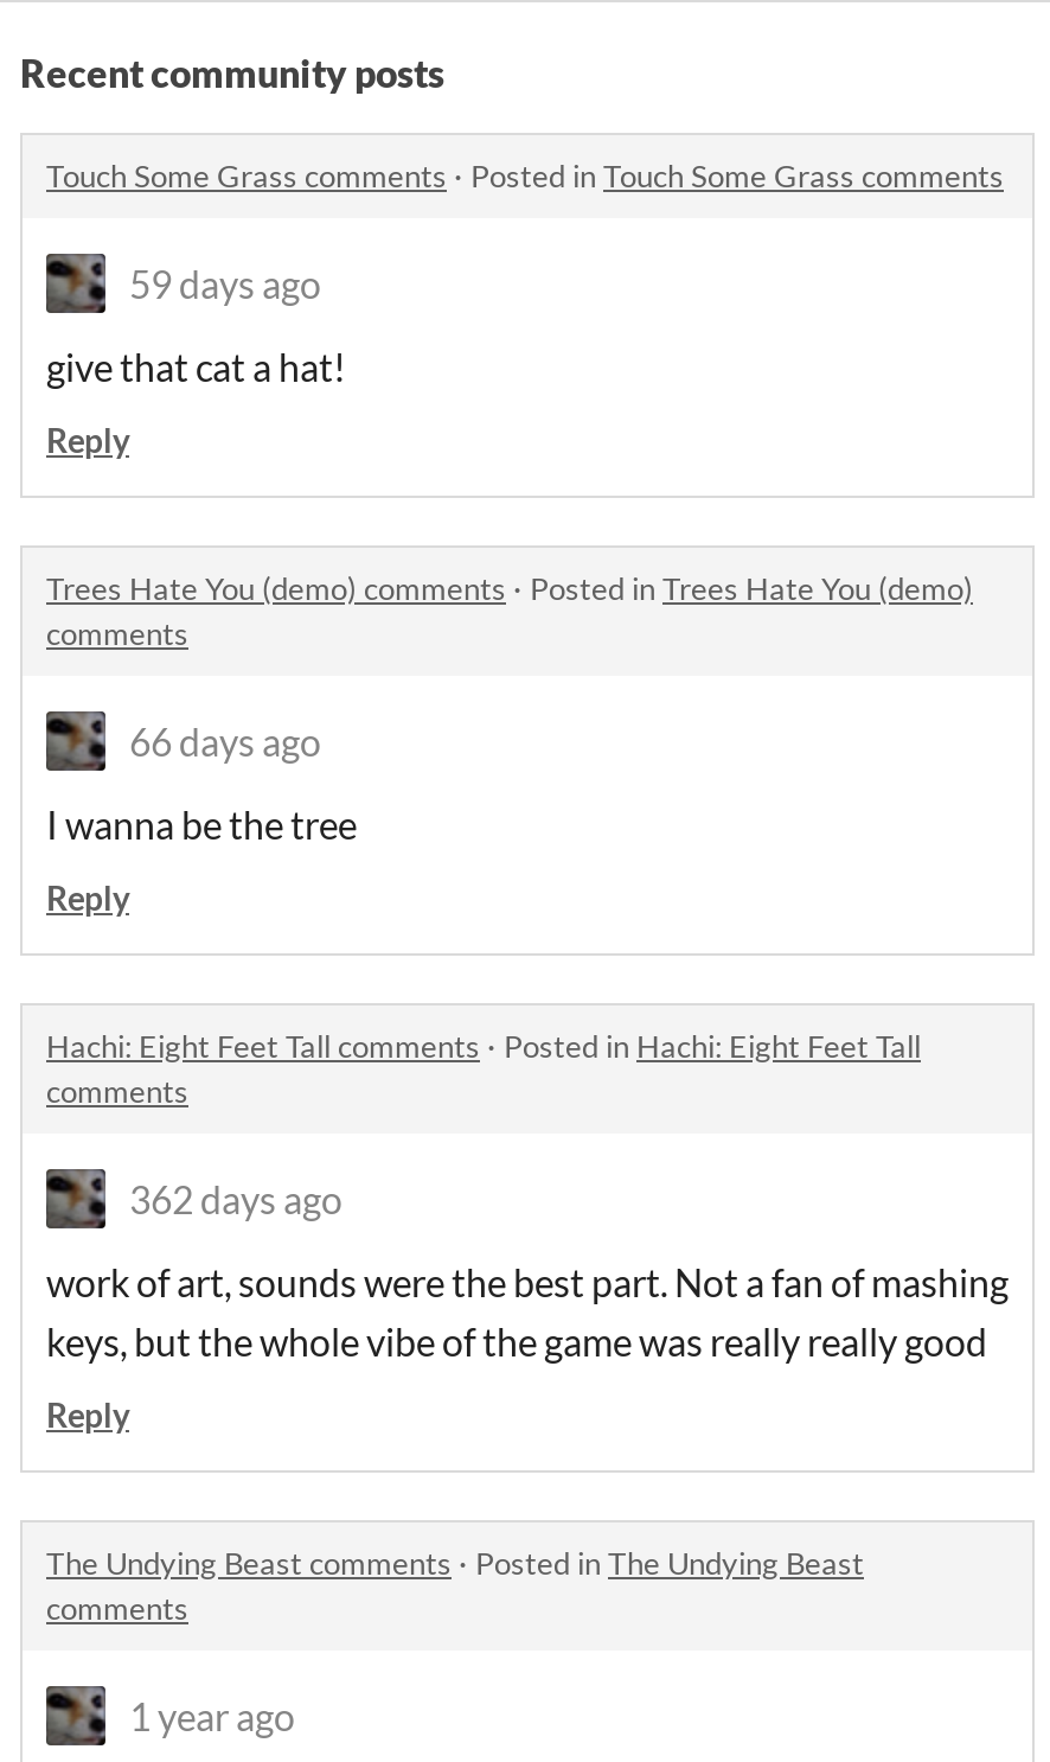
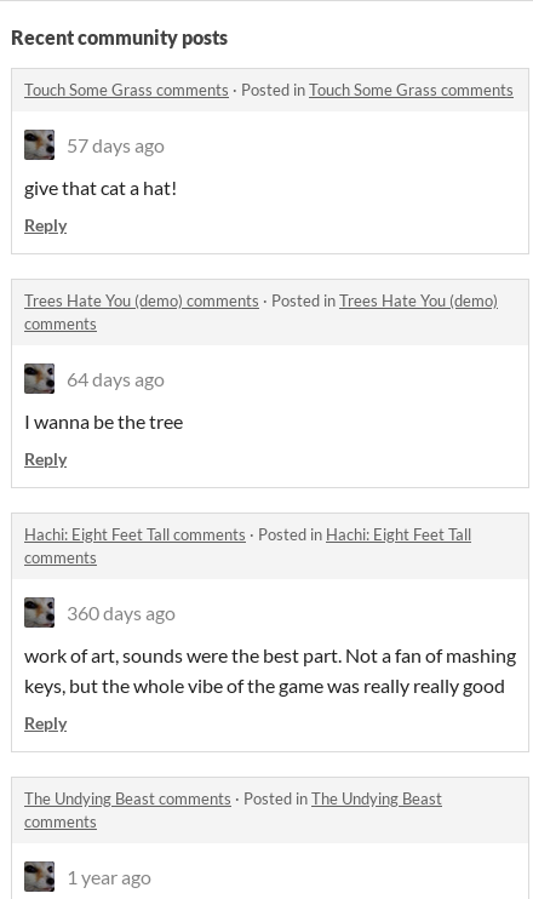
[129,261,321,306] 59 days ago -> [67,133,165,156] 57 days ago
[129,719,321,764] 66 days ago -> [67,367,165,390] 64 days ago
[129,1176,342,1221] 362 days ago -> [67,601,176,624] 360 days ago

